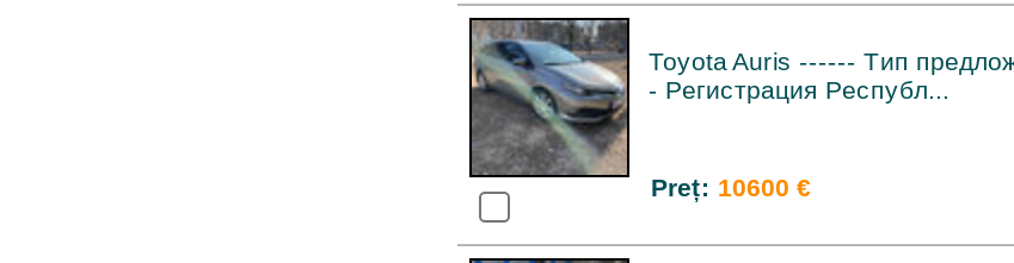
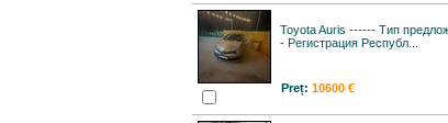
[469,18,629,177] [image] -> [198,10,271,83] [image]

